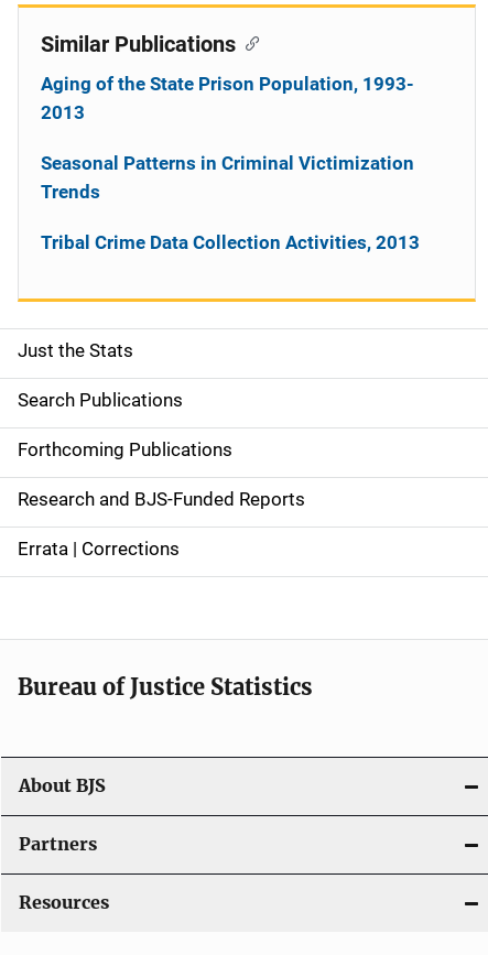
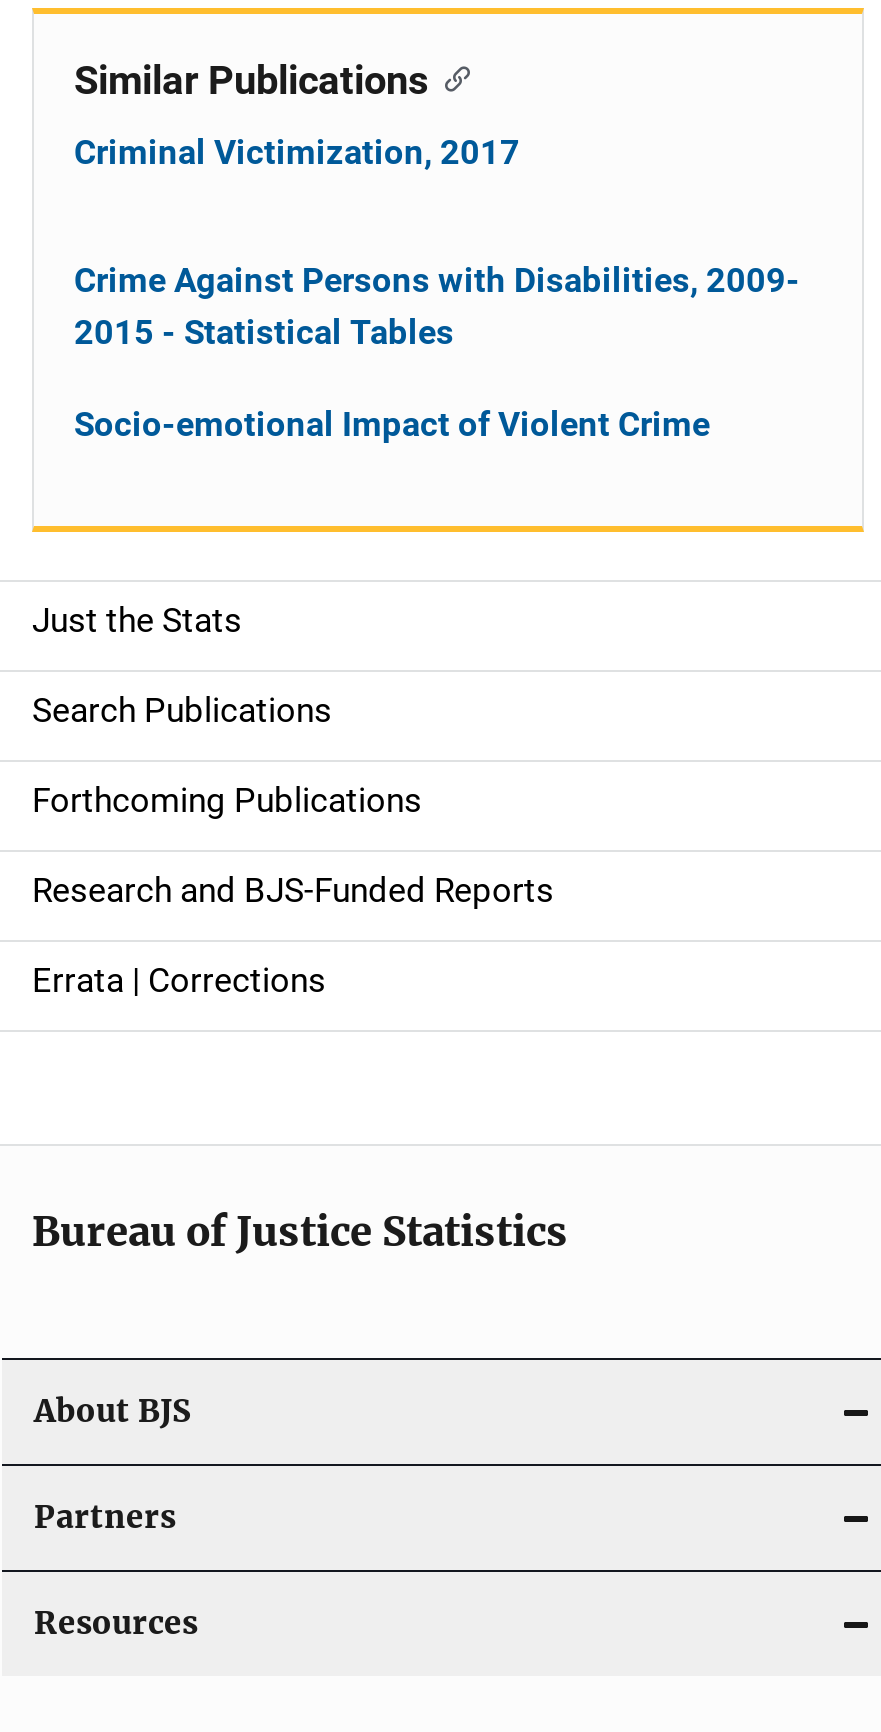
[41,72,414,123] Aging of the State Prison Population, 1993- | 2013 -> [74,131,520,171] Criminal Victimization, 2017
[41,151,414,202] Seasonal Patterns in Criminal Victimization | Trends -> [74,259,800,351] Crime Against Persons with Disabilities, 2009- | 2015 - Statistical Tables
[41,231,420,253] Tribal Crime Data Collection Activities, 2013 -> [74,403,710,443] Socio-emotional Impact of Violent Crime

